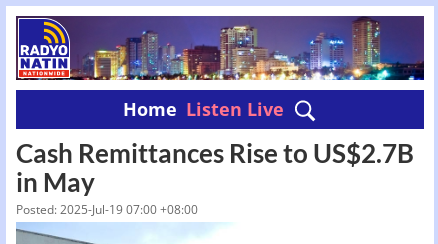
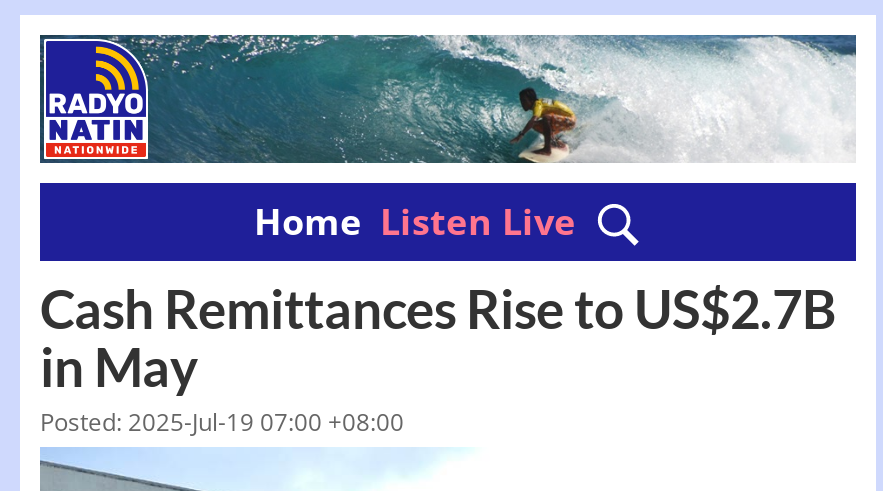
[16,15,425,81] [image] -> [40,33,856,165] [image]

